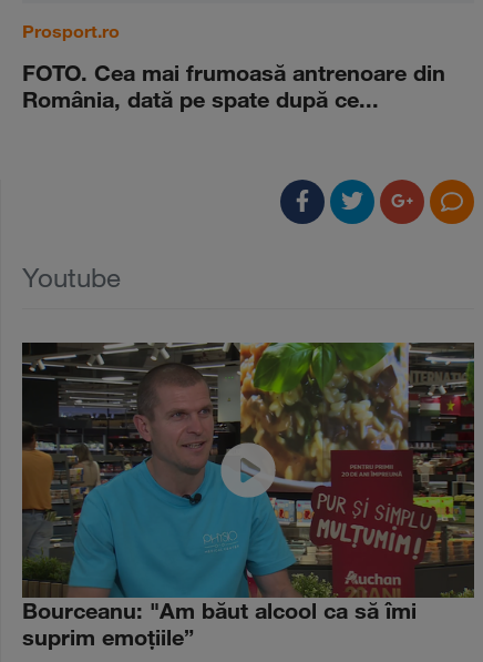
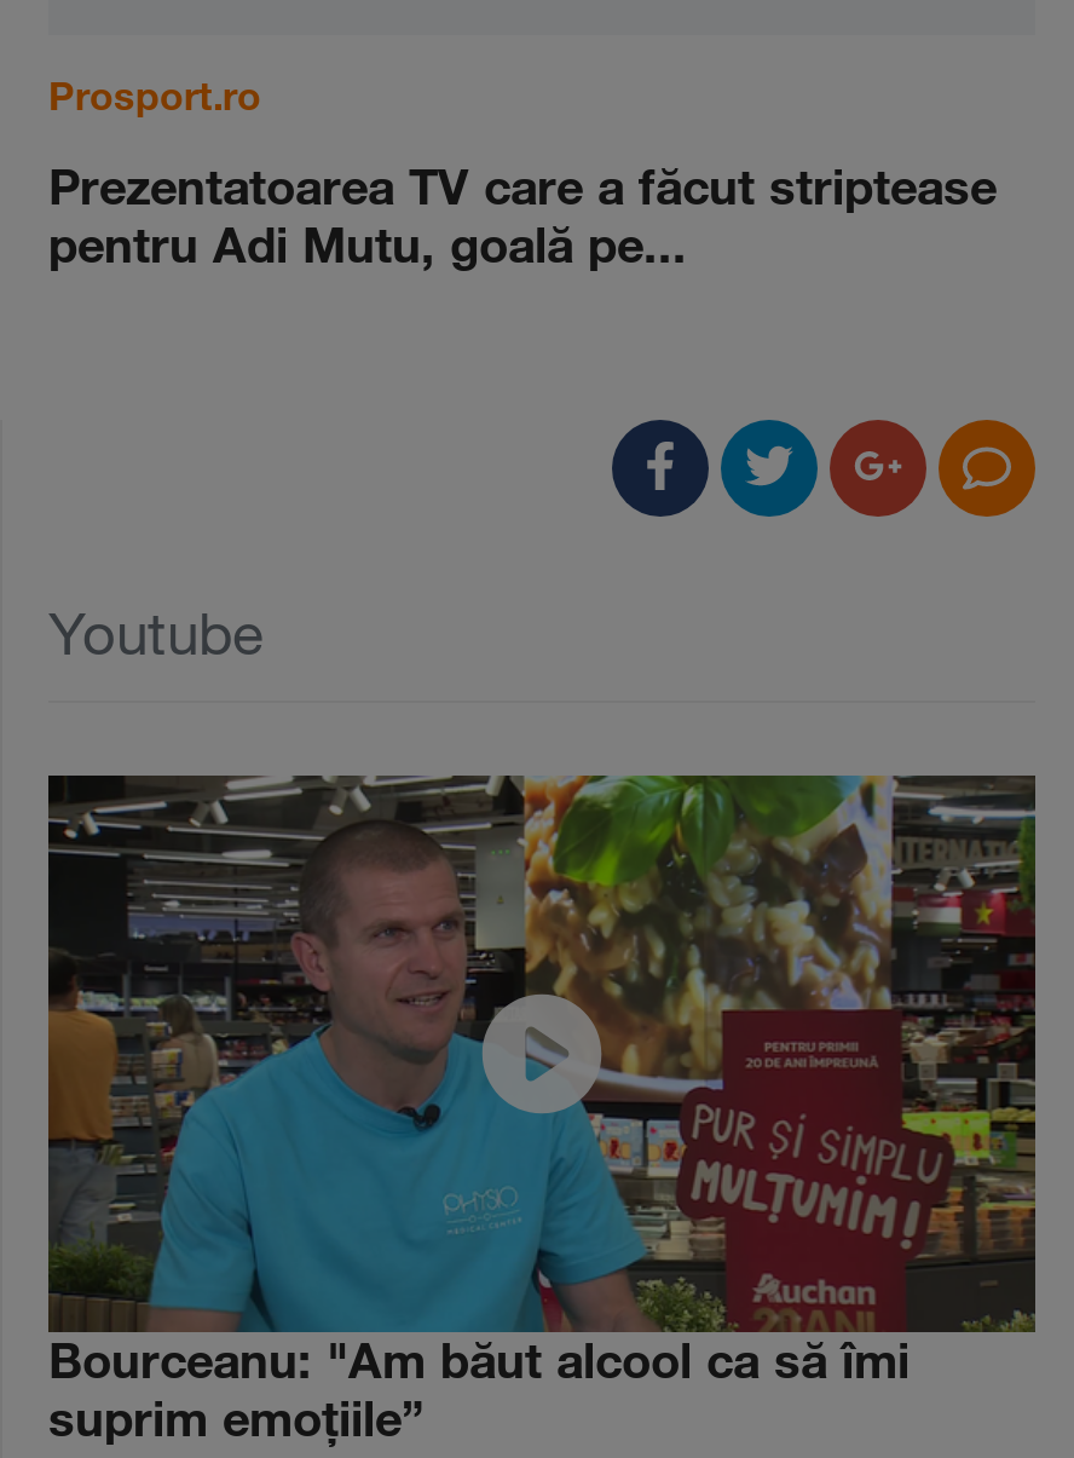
[22,59,445,113] FOTO. Cea mai frumoasă antrenoare din | România, dată pe spate după ce... -> [48,157,997,275] Prezentatoarea TV care a făcut striptease | pentru Adi Mutu, goală pe...

